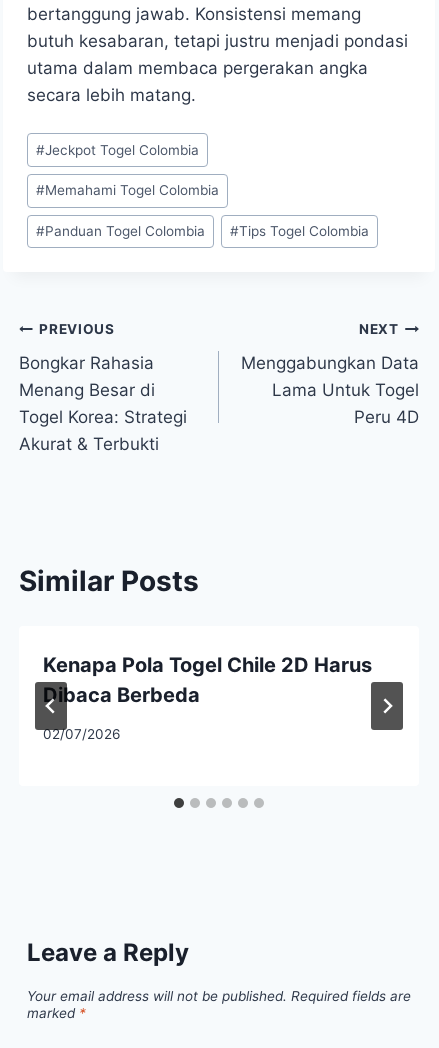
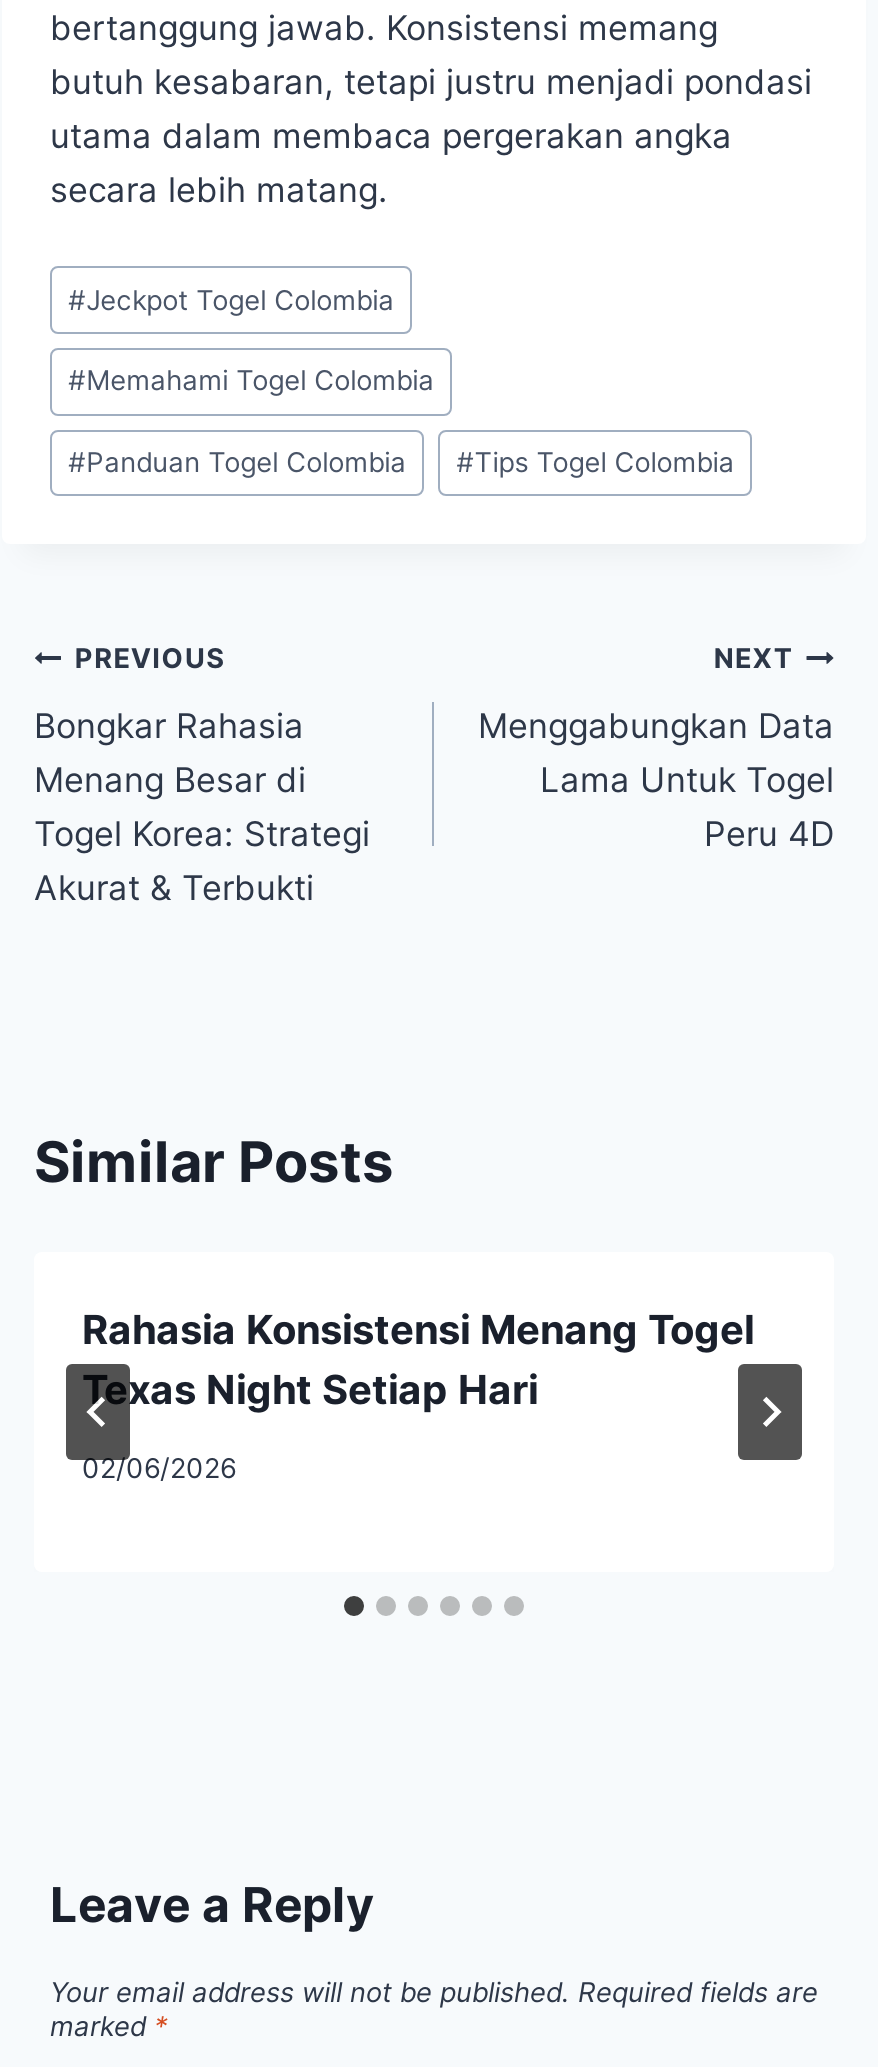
[43,653,372,707] Kenapa Pola Togel Chile 2D Harus | Dibaca Berbeda -> [82,1307,754,1415] Rahasia Konsistensi Menang Togel | Texas Night Setiap Hari
[43,726,120,742] 02/07/2026 -> [82,1452,236,1484] 02/06/2026

